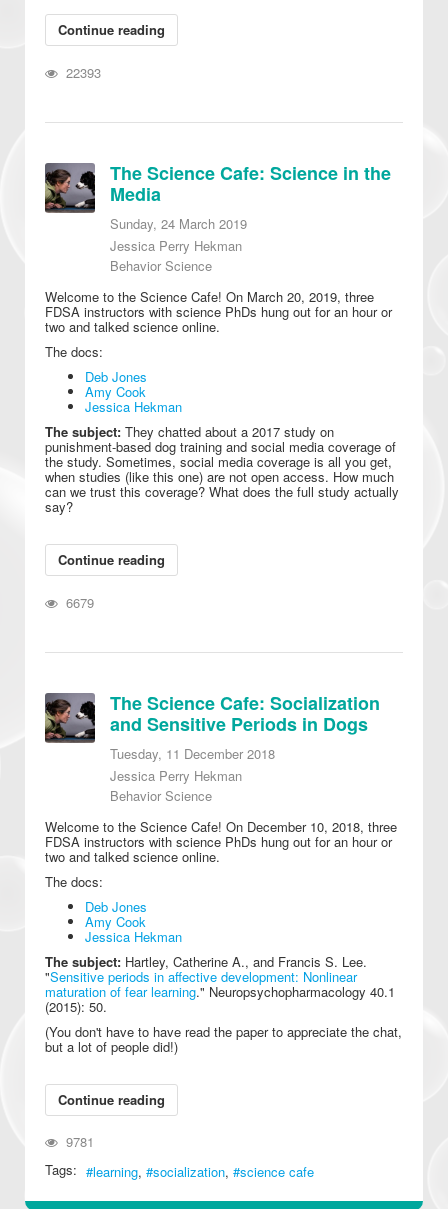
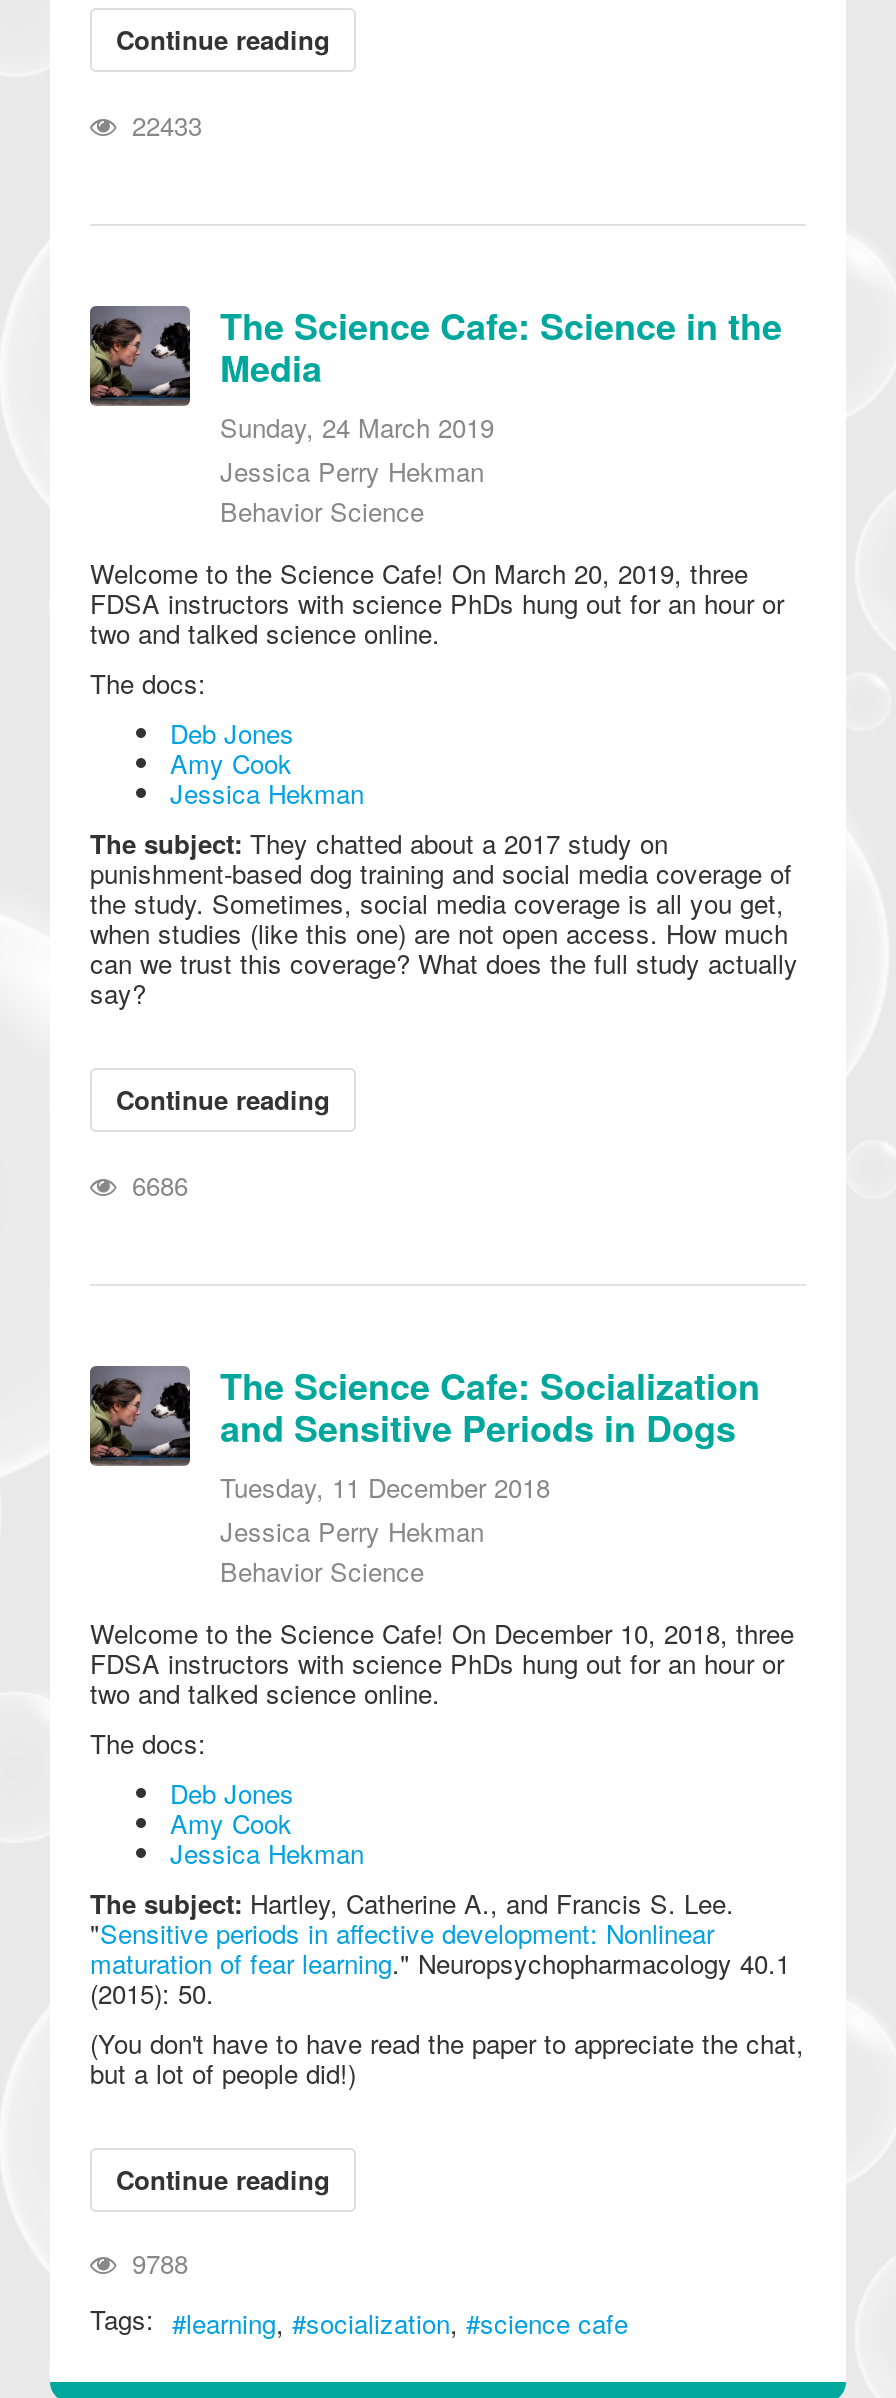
[58,63,101,82] 22393 -> [116,106,202,144] 22433
[58,593,94,612] 6679 -> [116,1165,188,1203] 6686
[58,1132,94,1151] 9781 -> [116,2245,188,2283] 9788

